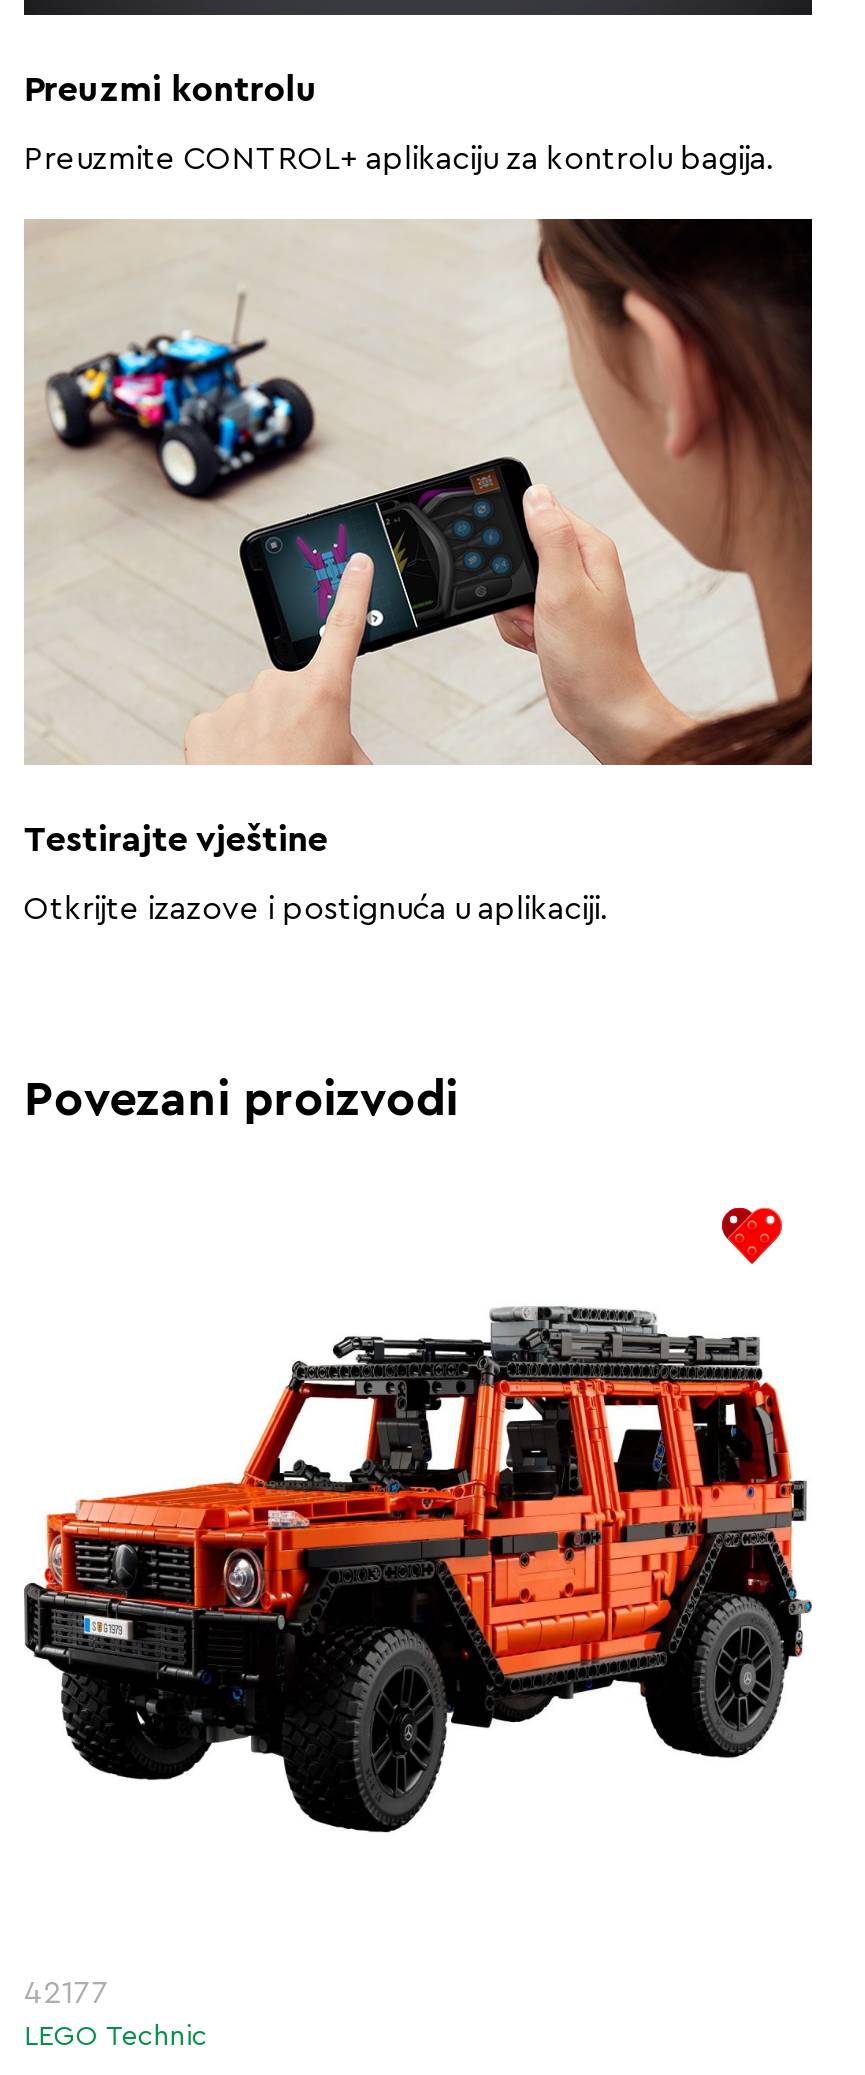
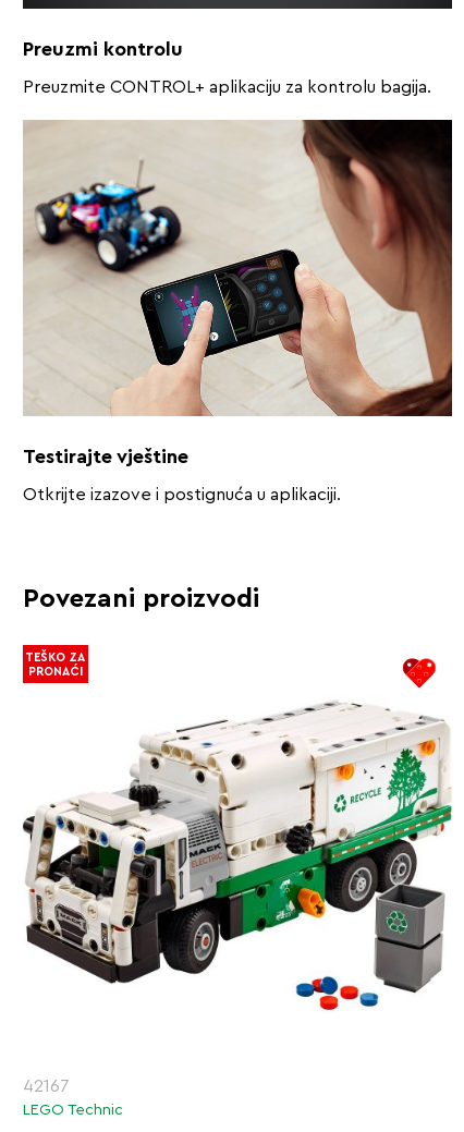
none -> [25,652,85,678] TEŠKO ZA | PRONAĆI
[22,1290,814,1854] [image] -> [22,701,453,1011] [image]
[24,1977,110,2009] 42177 -> [23,1077,70,1095] 42167

